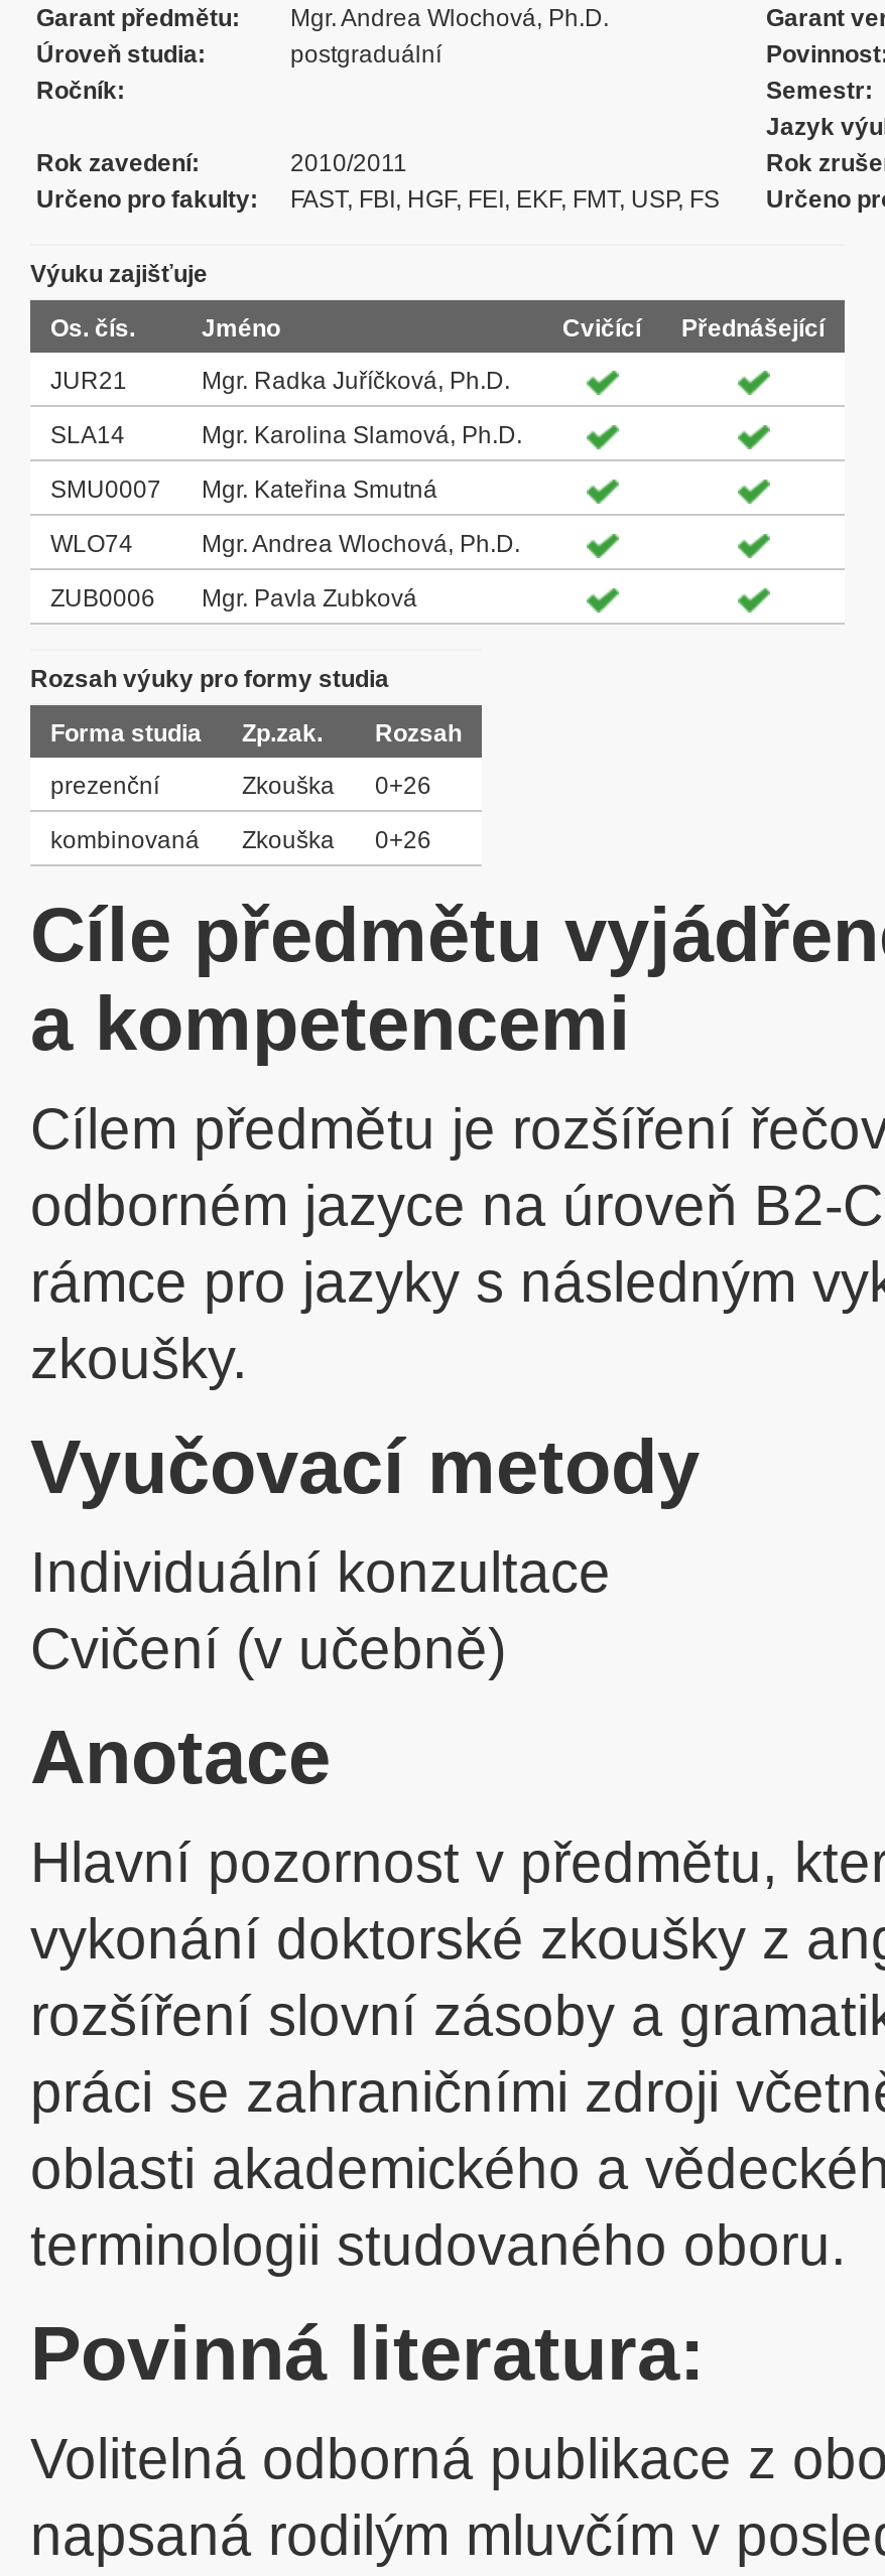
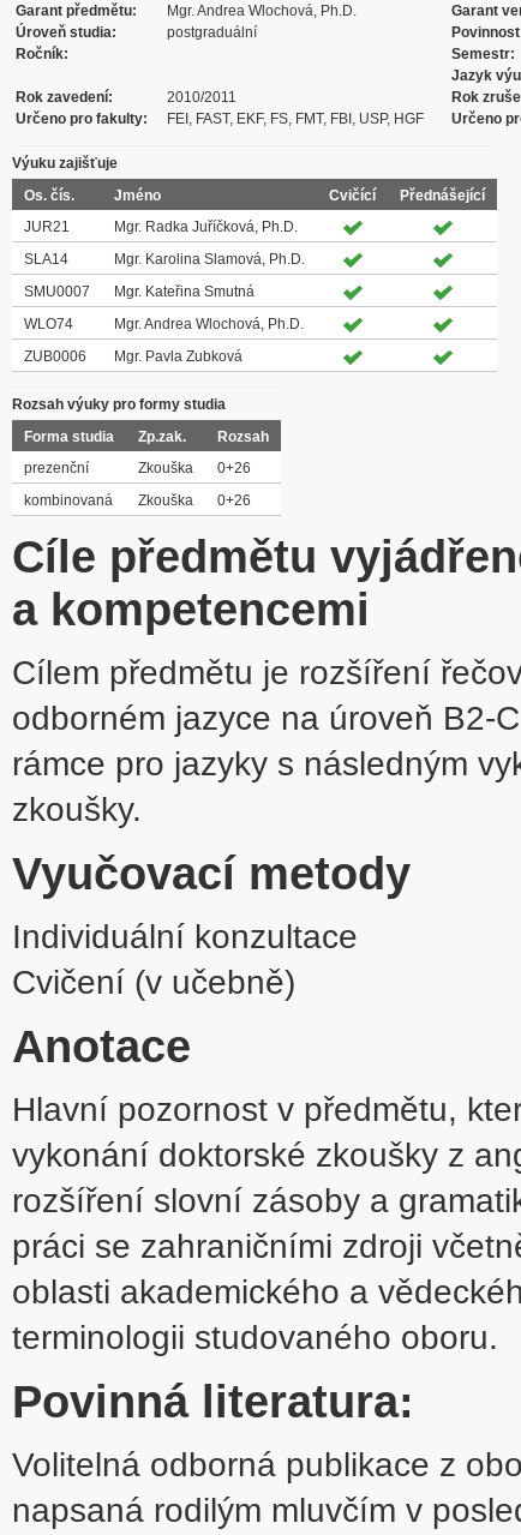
[290,186,720,214] FAST, FBI, HGF, FEI, EKF, FMT, USP, FS -> [167,111,424,127] FEI, FAST, EKF, FS, FMT, FBI, USP, HGF

